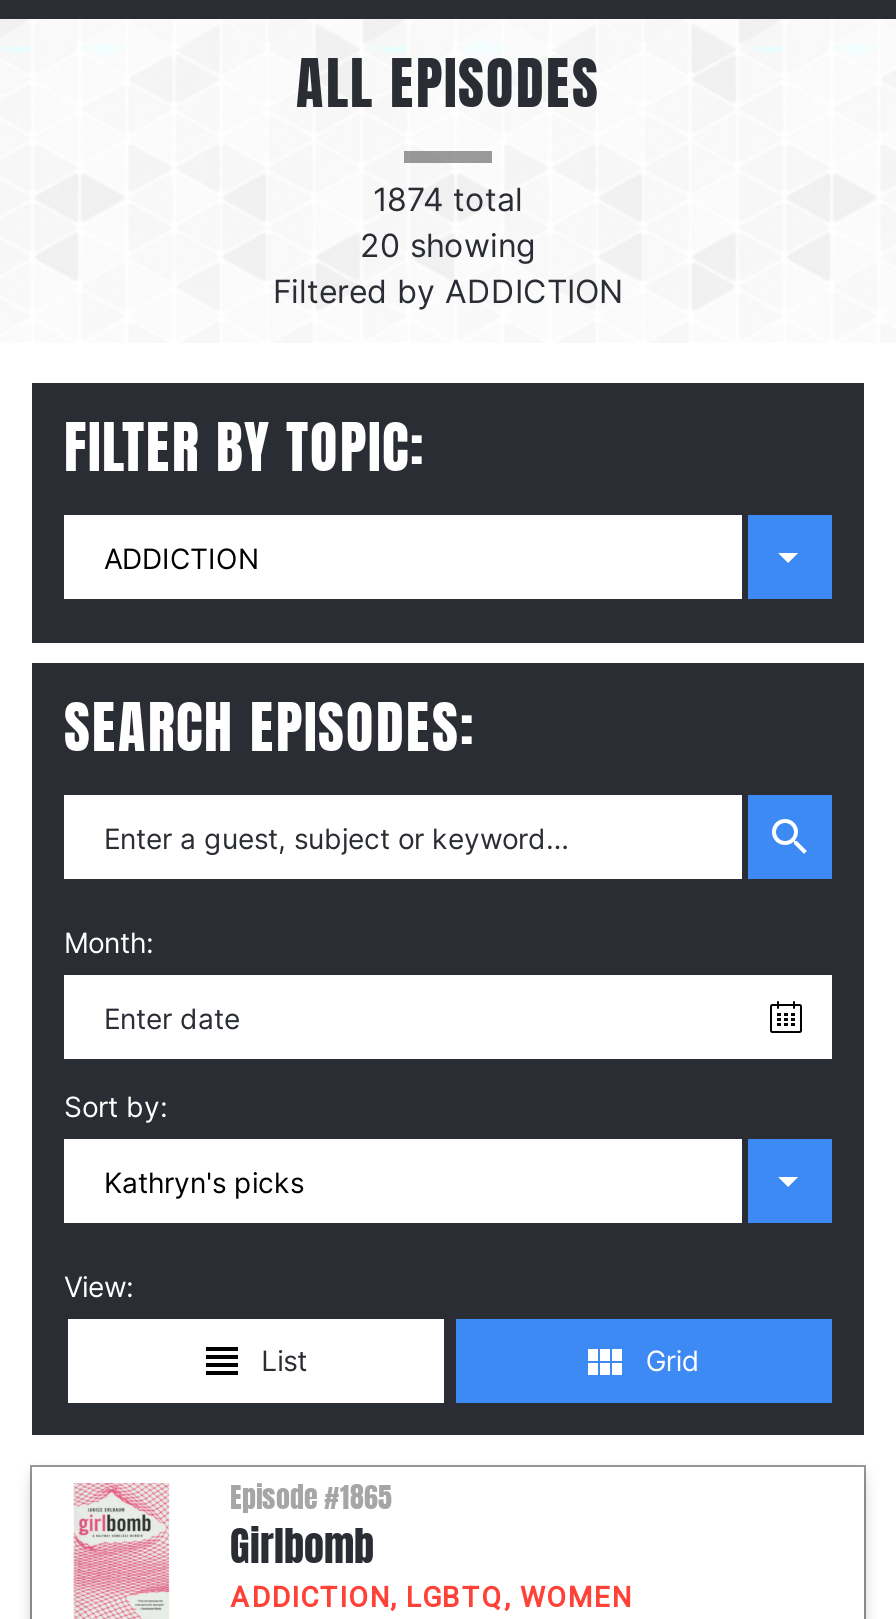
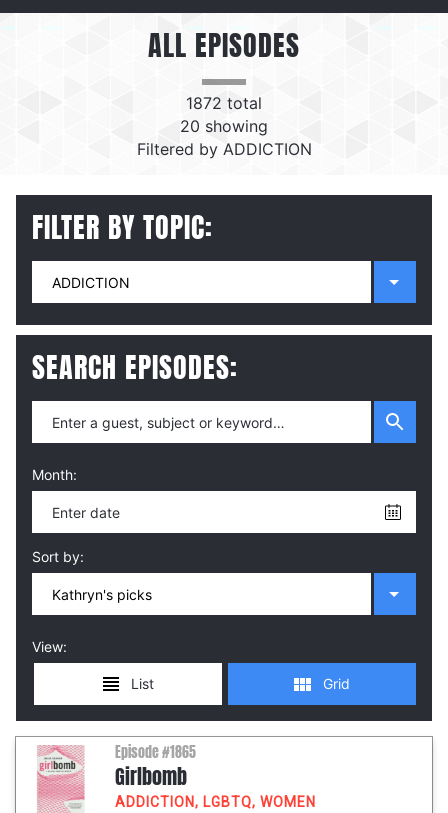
[373,179,523,219] 1874 total -> [186,93,262,113] 1872 total

